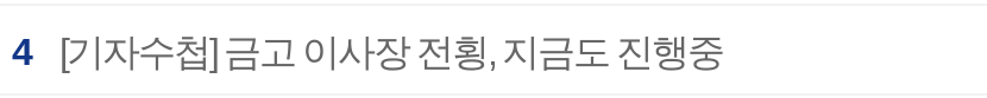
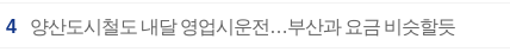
[59,32,723,72] [기자수첩] 금고 이사장 전횡, 지금도 진행중 -> [30,17,455,37] 양산도시철도 내달 영업시운전…부산과 요금 비슷할듯

